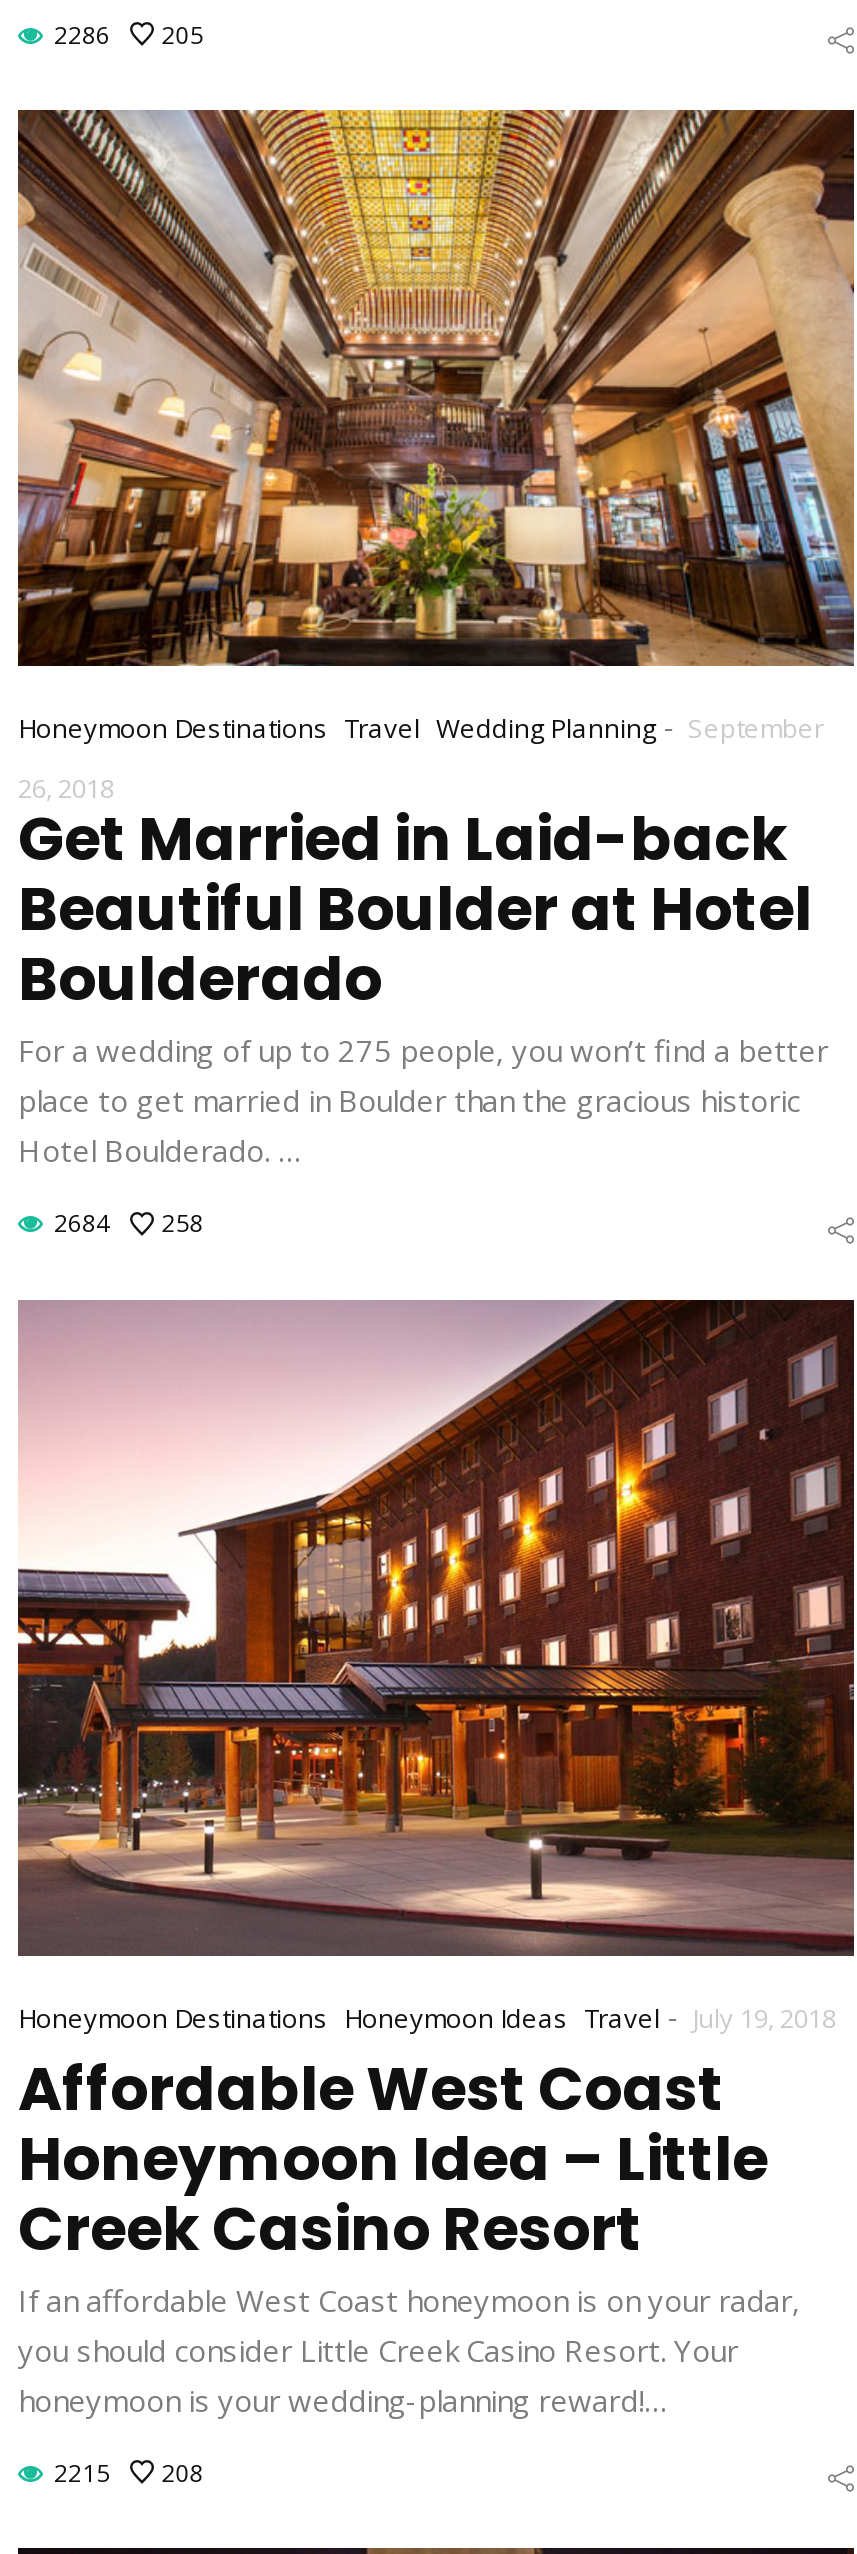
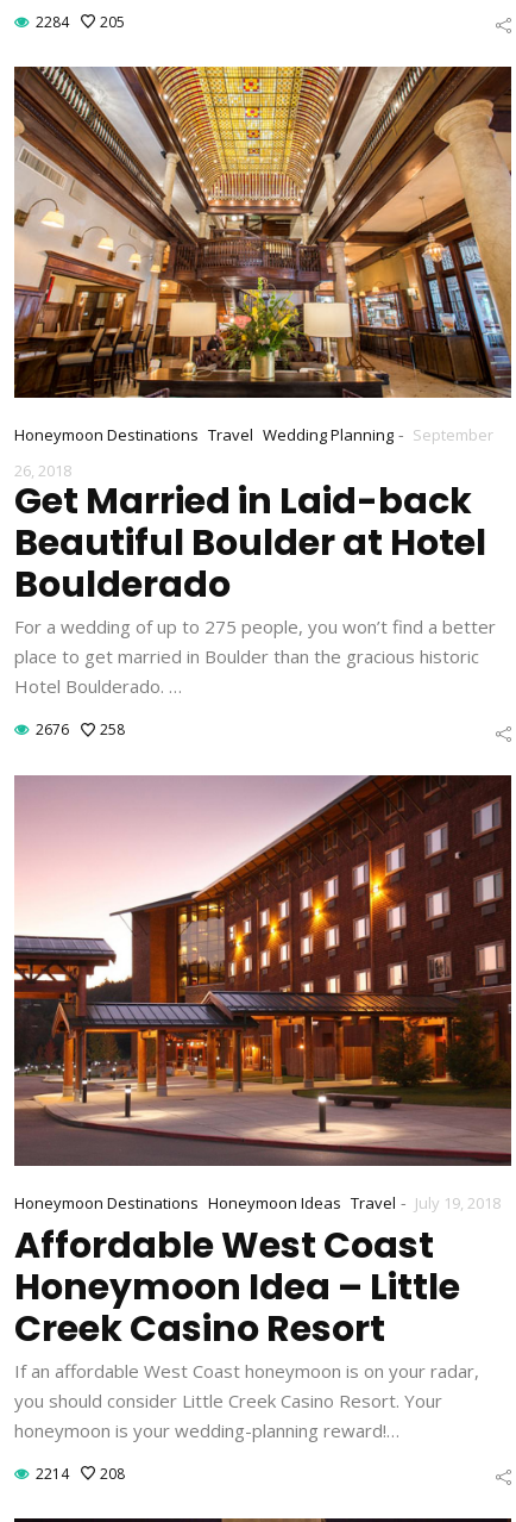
[54,17,204,51] 2286 205 -> [36,11,125,32] 2284 205
[54,1207,204,1241] 2684 258 -> [36,720,125,740] 2676 258
[54,2456,204,2490] 2215 208 -> [36,1464,125,1484] 2214 208

